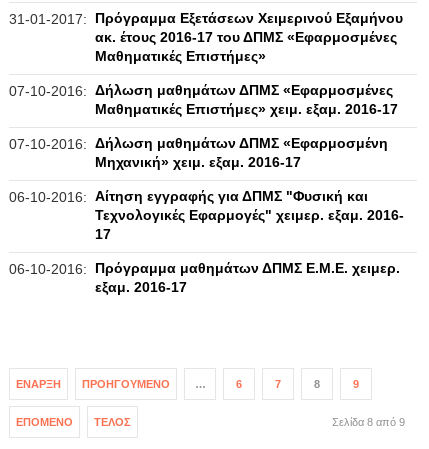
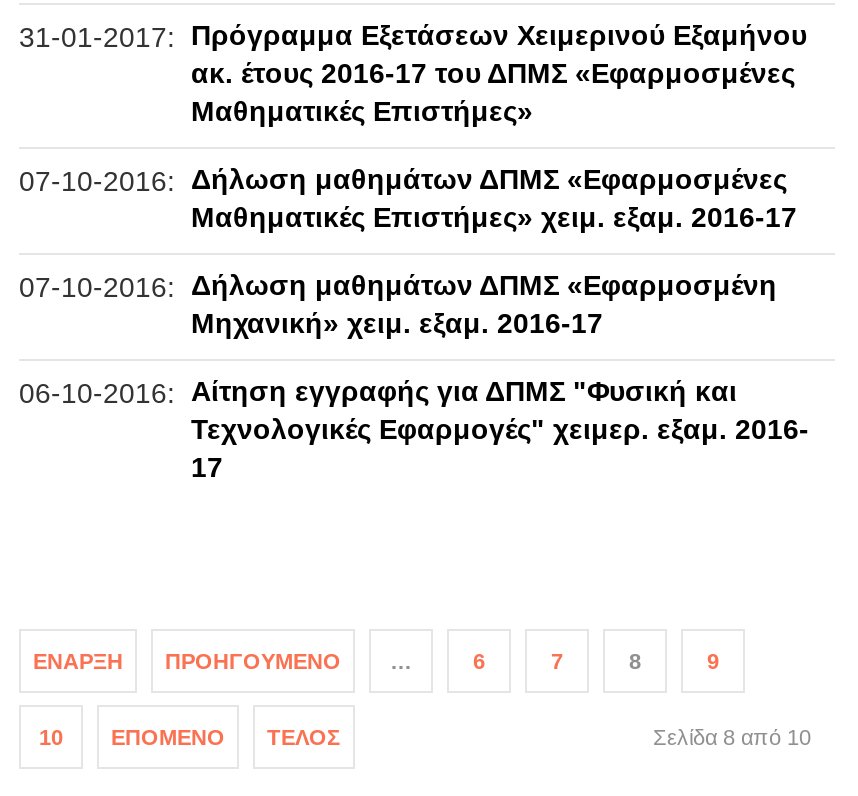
[9,260,400,295] 06-10-2016: Πρόγραμμα μαθημάτων ΔΠΜΣ Ε.Μ.Ε. χειμερ. | εξαμ. 2016-17 -> none
[332,416,405,428] Σελίδα 8 από 9 -> [653,725,811,749] Σελίδα 8 από 10
none -> [39,725,63,749] 10

